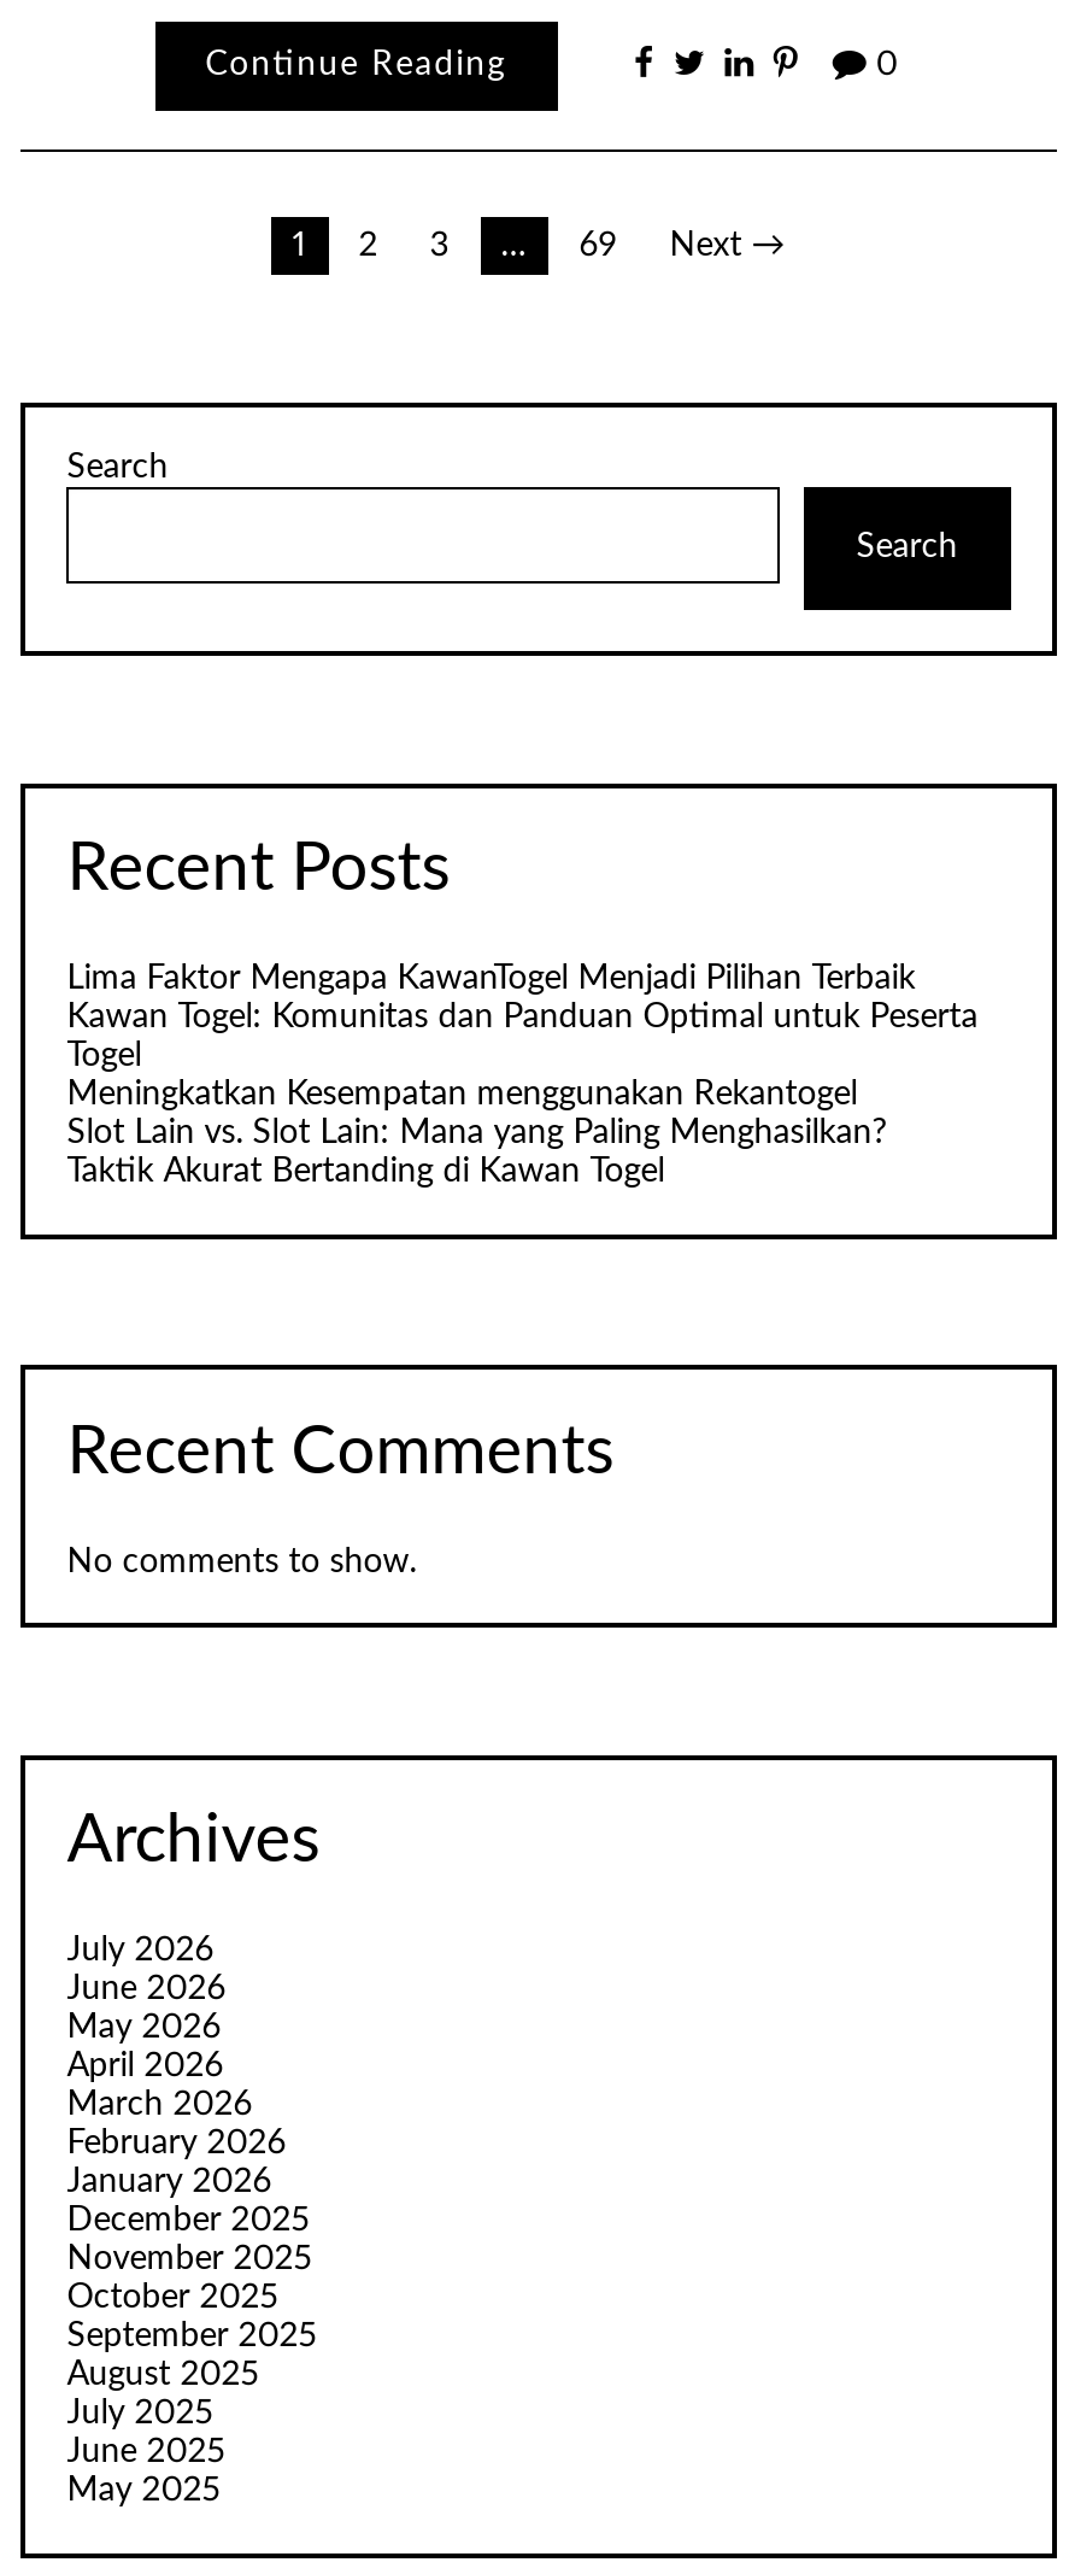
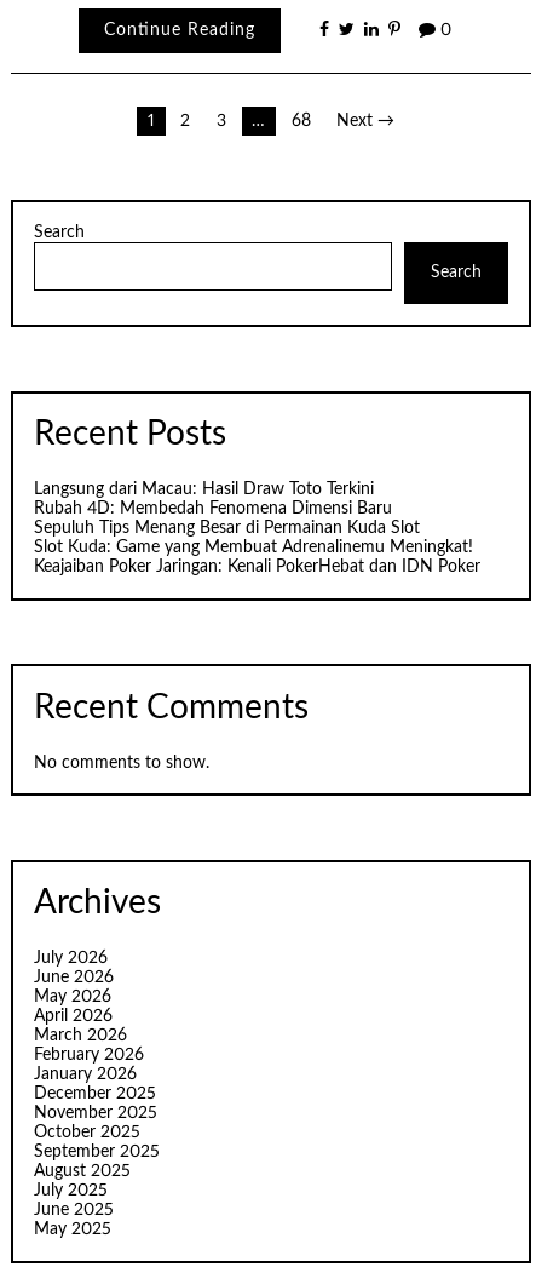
[579,229,618,263] 69 -> [291,113,311,130] 68
[67,963,978,1189] Lima Faktor Mengapa KawanTogel Menjadi Pilihan Terbaik | Kawan Togel: Komunitas dan Panduan Optimal untuk Peserta | Togel | Meningkatkan Kesempatan menggunakan Rekantogel | Slot Lain vs. Slot Lain: Mana yang Paling Menghasilkan? | Taktik Akurat Bertanding di Kawan Togel -> [34,481,481,576] Langsung dari Macau: Hasil Draw Toto Terkini | Rubah 4D: Membedah Fenomena Dimensi Baru | Sepuluh Tips Menang Besar di Permainan Kuda Slot | Slot Kuda: Game yang Membuat Adrenalinemu Meningkat! | Keajaiban Poker Jaringan: Kenali PokerHebat dan IDN Poker

